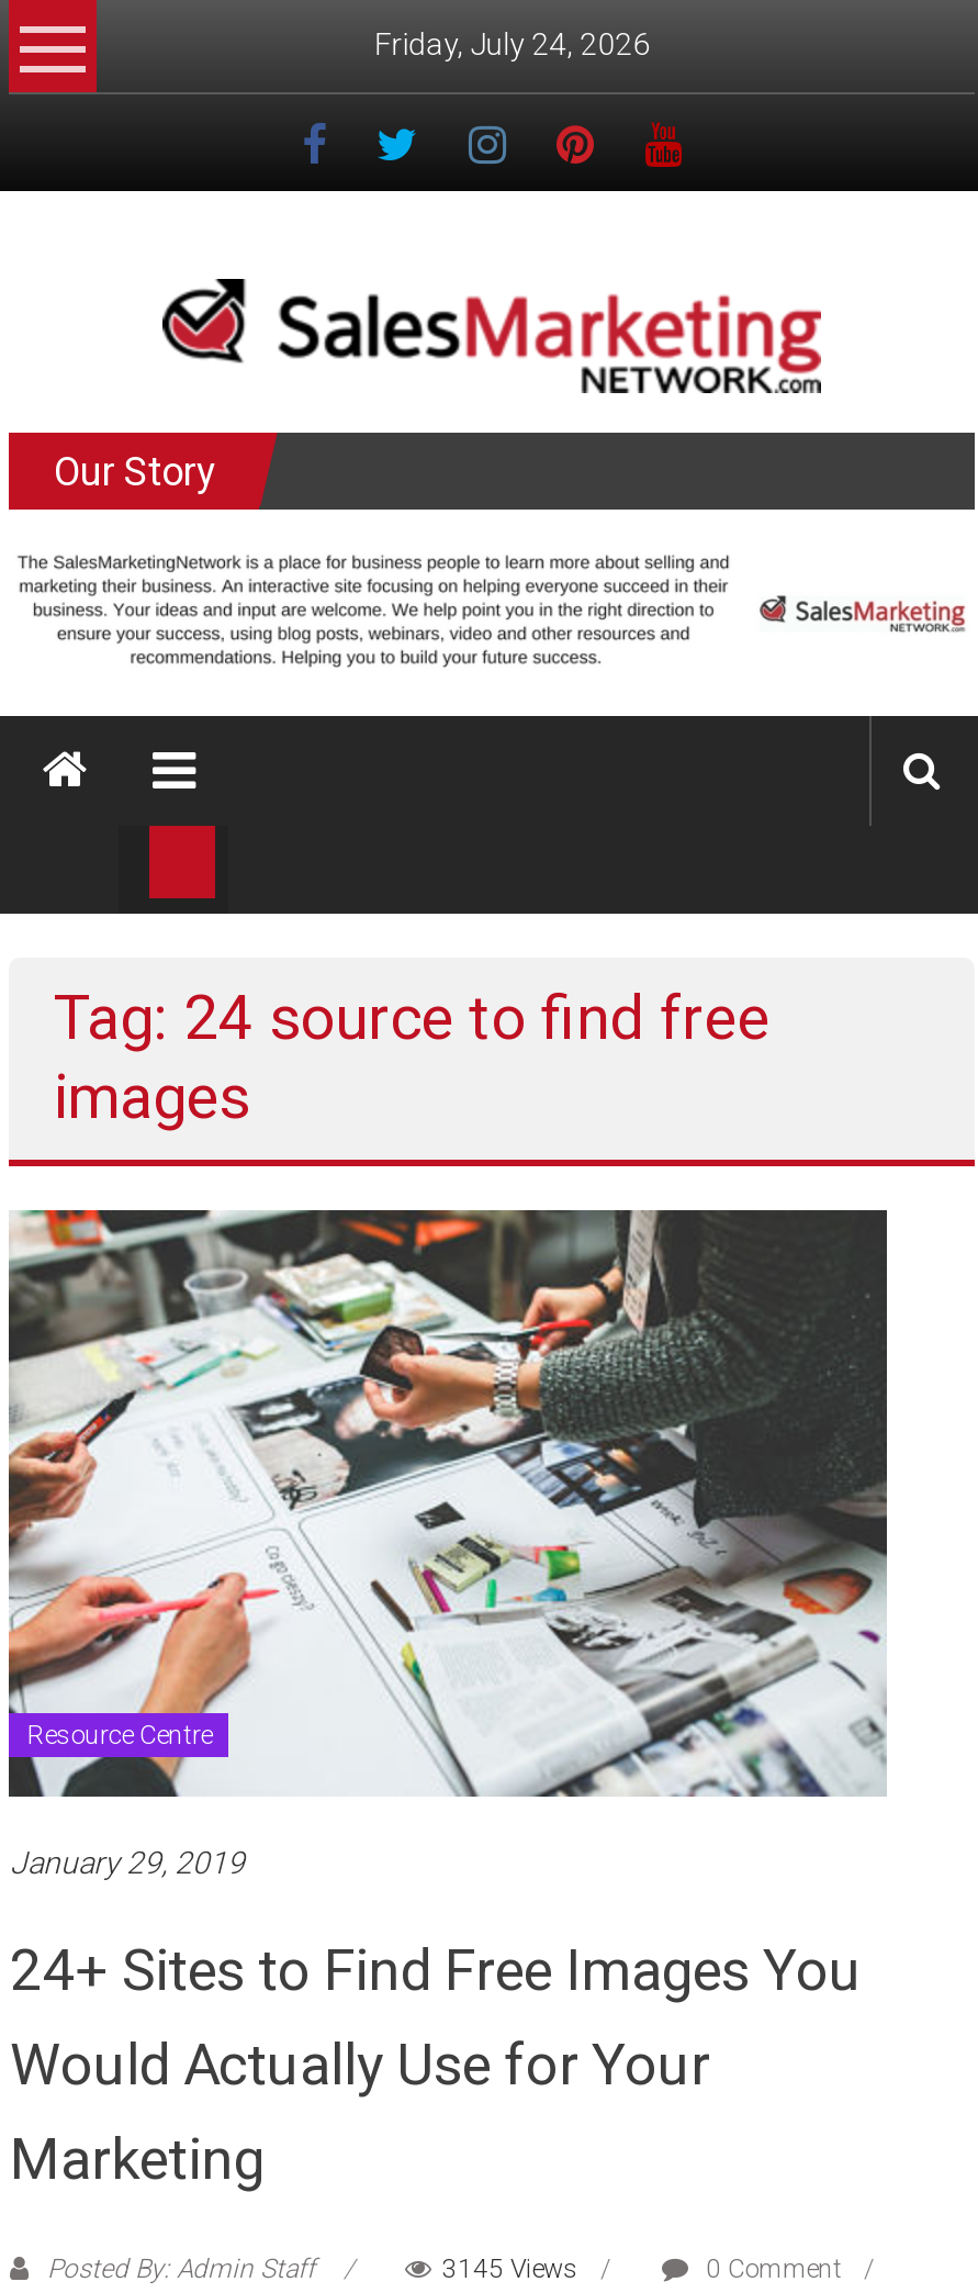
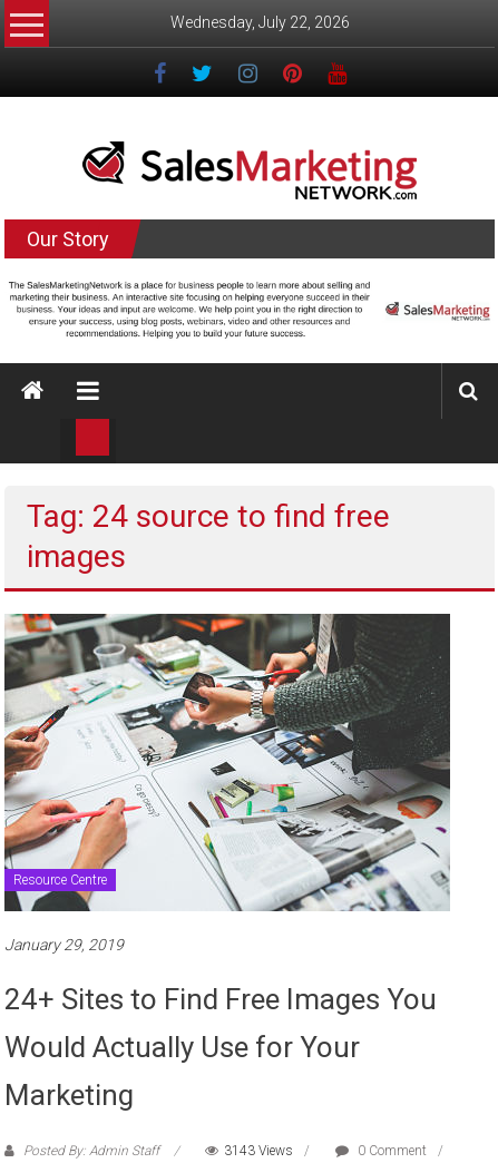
[374,26,650,61] Friday, July 24, 2026 -> [170,13,350,31] Wednesday, July 22, 2026
[442,2254,578,2285] 3145 Views -> [224,1143,294,1159] 3143 Views

